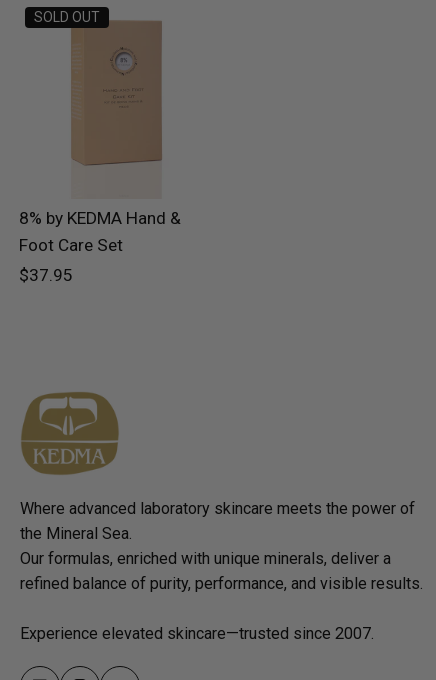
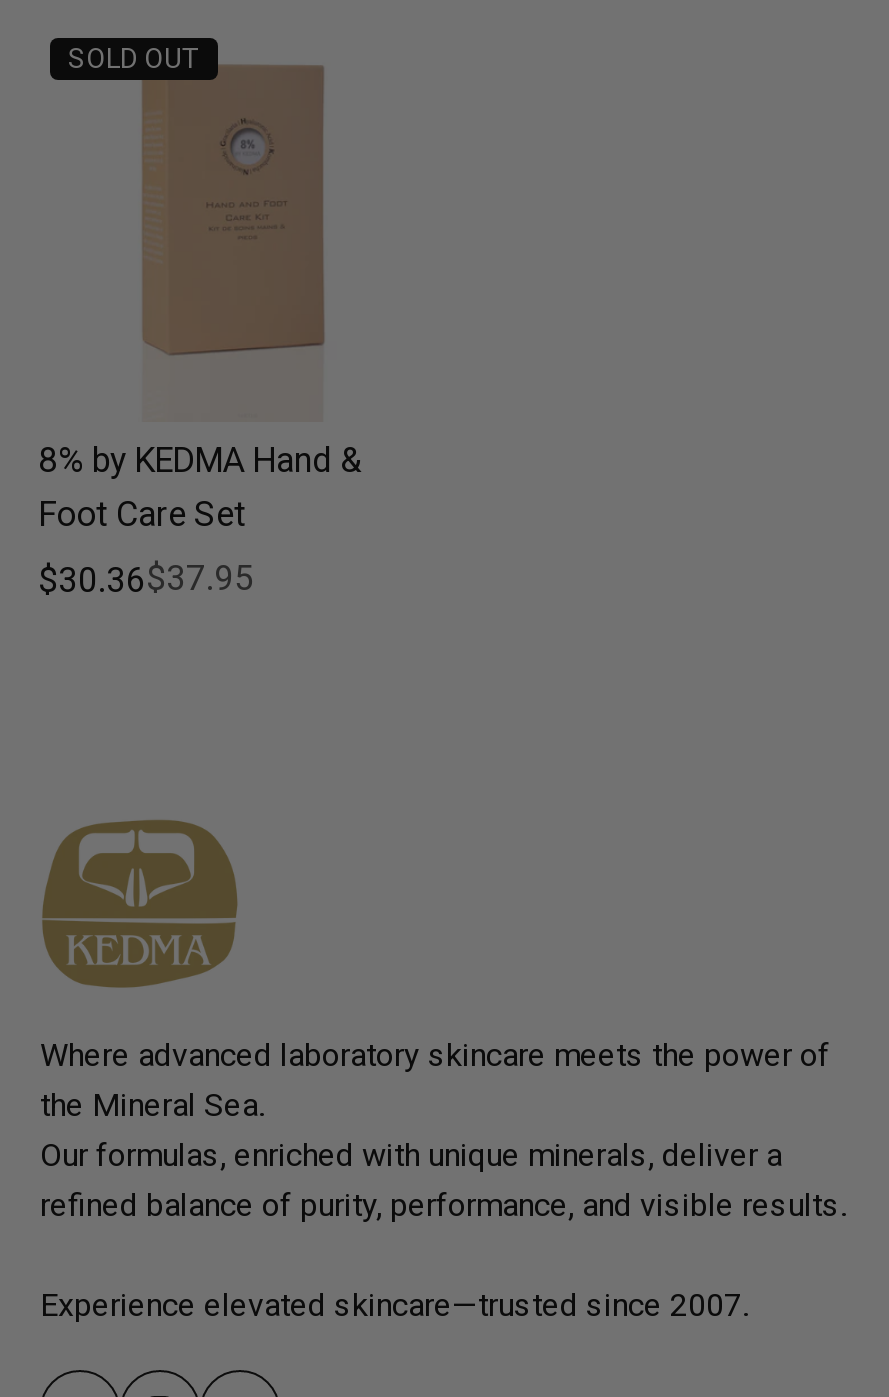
[19,265,73,285] $37.95 -> [38,559,254,600] $30.36$37.95

